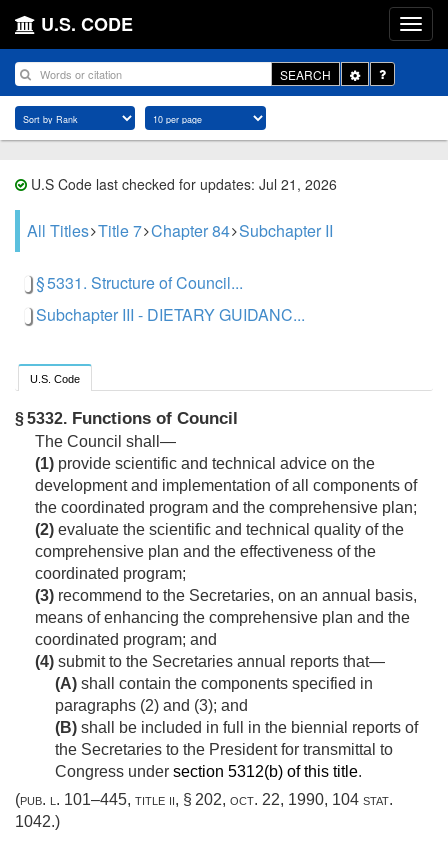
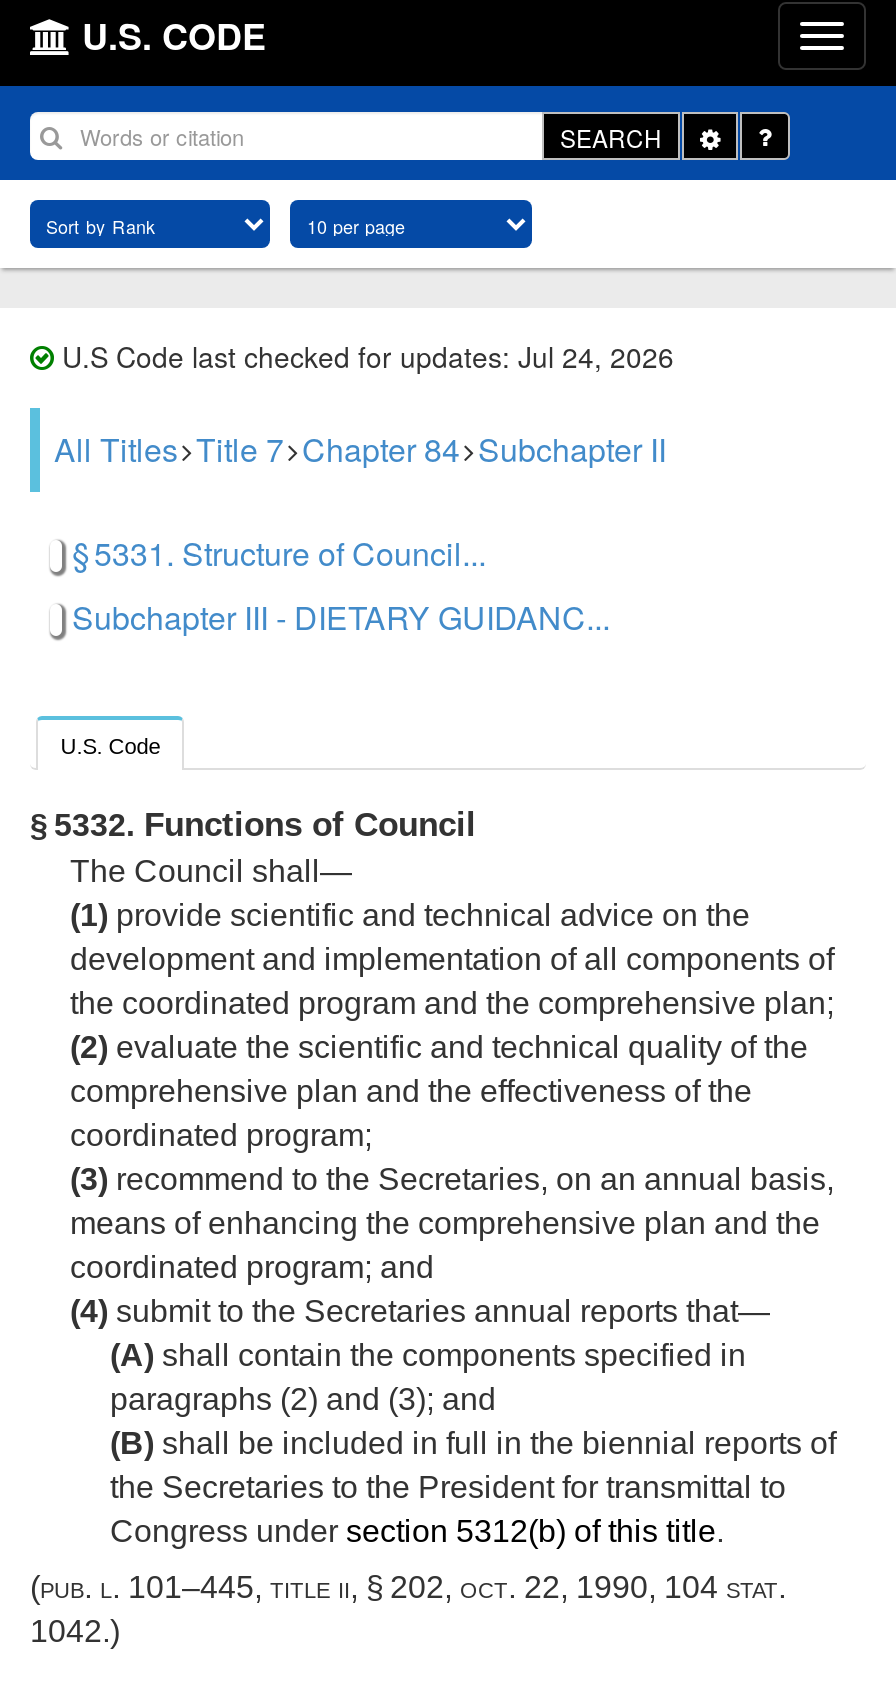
[27,174,337,194] U.S Code last checked for updates: Jul 21, 2026 -> [54,336,674,376] U.S Code last checked for updates: Jul 24, 2026

